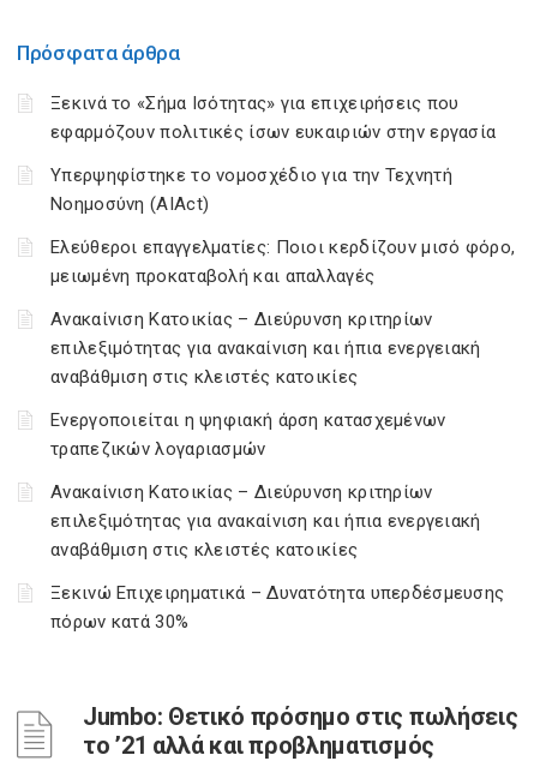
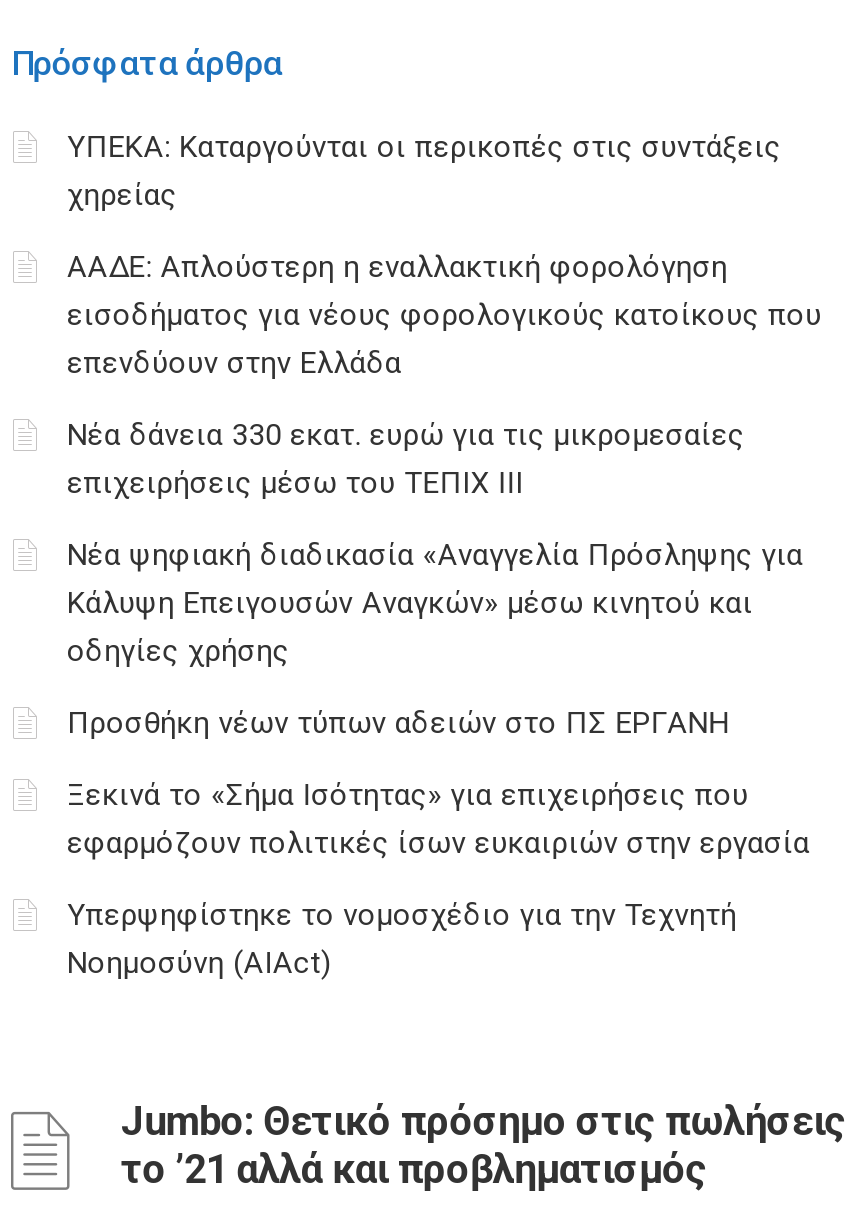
none -> [67,129,822,741] ΥΠΕΚΑ: Καταργούνται οι περικοπές στις συντάξεις | χηρείας | ΑΑΔΕ: Απλούστερη η εναλλακτική φορολόγηση | εισοδήματος για νέους φορολογικούς κατοίκους που | επενδύουν στην Ελλάδα | Νέα δάνεια 330 εκατ. ευρώ για τις μικρομεσαίες | επιχειρήσεις μέσω του ΤΕΠΙΧ ΙΙΙ | Νέα ψηφιακή διαδικασία «Αναγγελία Πρόσληψης για | Κάλυψη Επειγουσών Αναγκών» μέσω κινητού και | οδηγίες χρήσης | Προσθήκη νέων τύπων αδειών στο ΠΣ ΕΡΓΑΝΗ
moved [50,92,496,215] -> [67,777,810,981]: Ξεκινά το «Σήμα Ισότητας» για επιχειρήσεις που | εφαρμόζουν πολιτικές ίσων ευκαιριών στην εργασία | Υπερψηφίστηκε το νομοσχέδιο για την Τεχνητή | Νοημοσύνη (AIAct)
[50,236,515,633] Ελεύθεροι επαγγελματίες: Ποιοι κερδίζουν μισό φόρο, | μειωμένη προκαταβολή και απαλλαγές | Ανακαίνιση Κατοικίας – Διεύρυνση κριτηρίων | επιλεξιμότητας για ανακαίνιση και ήπια ενεργειακή | αναβάθμιση στις κλειστές κατοικίες | Ενεργοποιείται η ψηφιακή άρση κατασχεμένων | τραπεζικών λογαριασμών | Ανακαίνιση Κατοικίας – Διεύρυνση κριτηρίων | επιλεξιμότητας για ανακαίνιση και ήπια ενεργειακή | αναβάθμιση στις κλειστές κατοικίες | Ξεκινώ Επιχειρηματικά – Δυνατότητα υπερδέσμευσης | πόρων κατά 30% -> none

